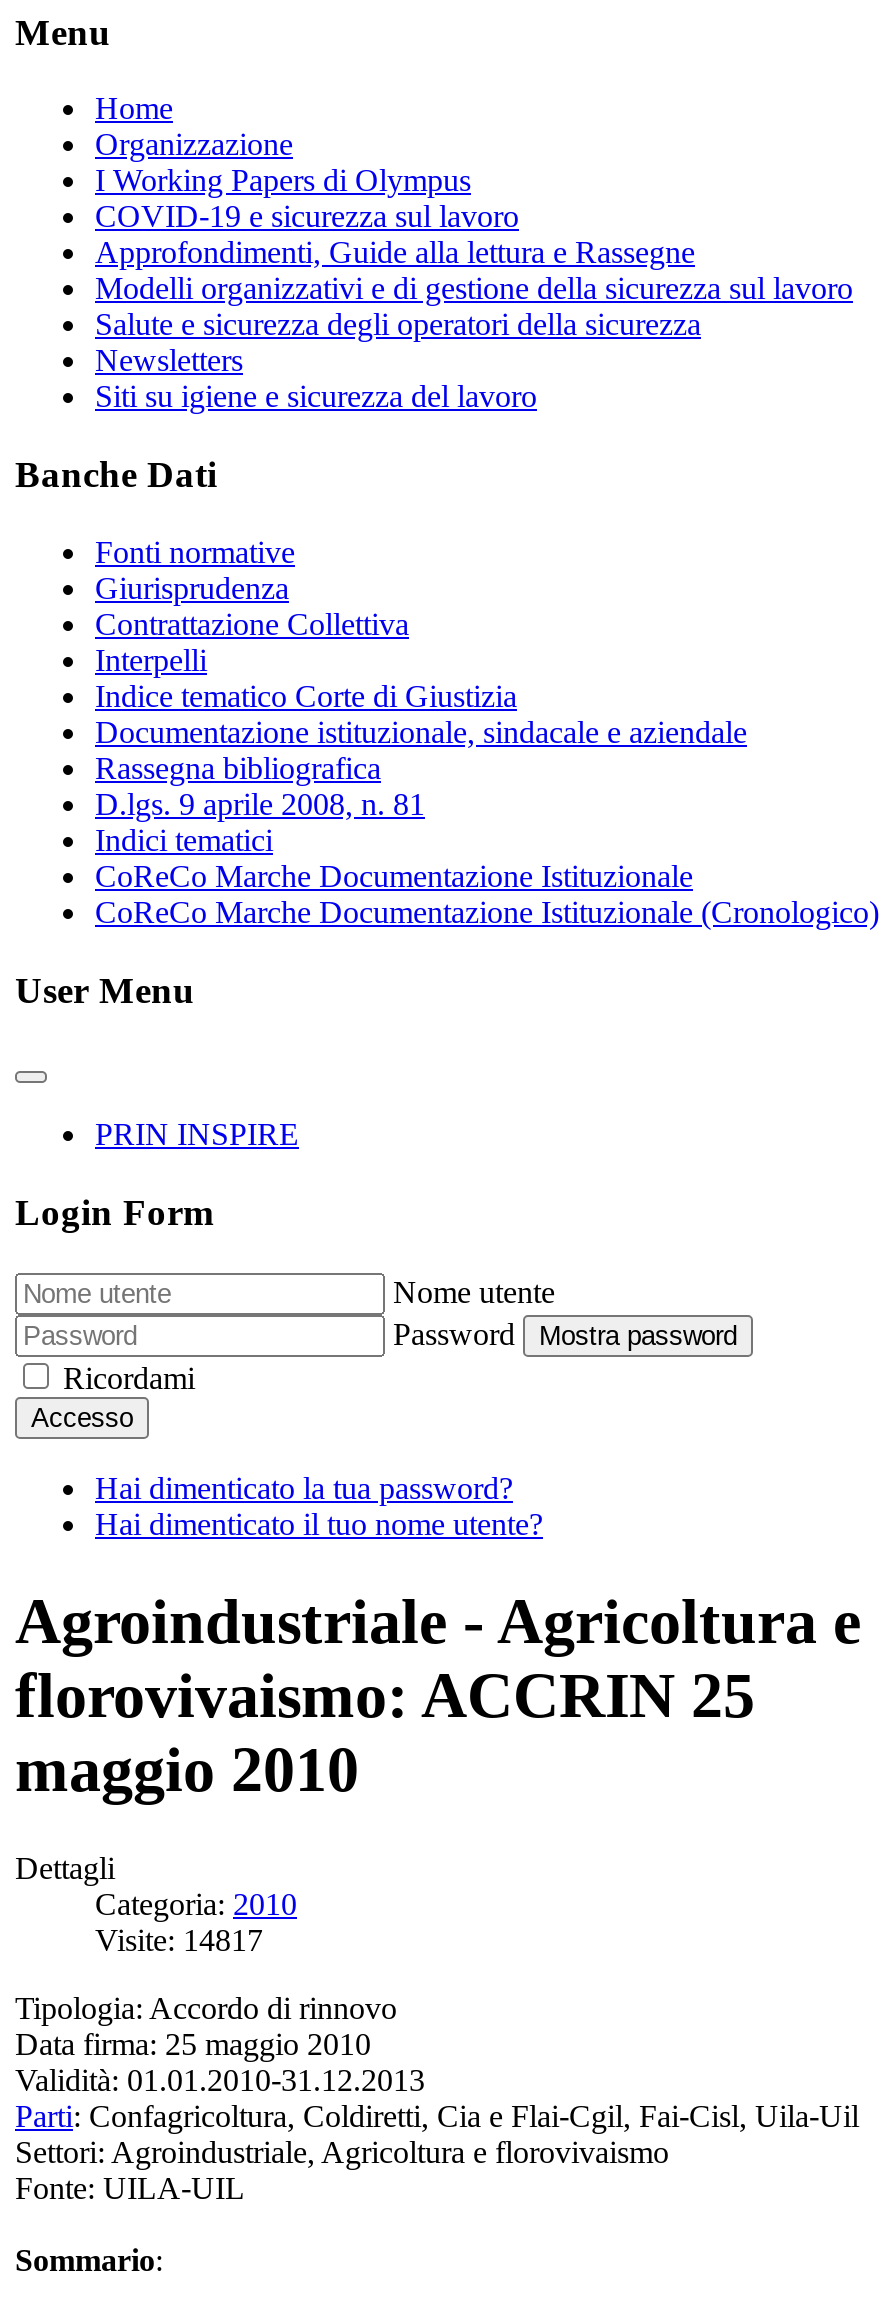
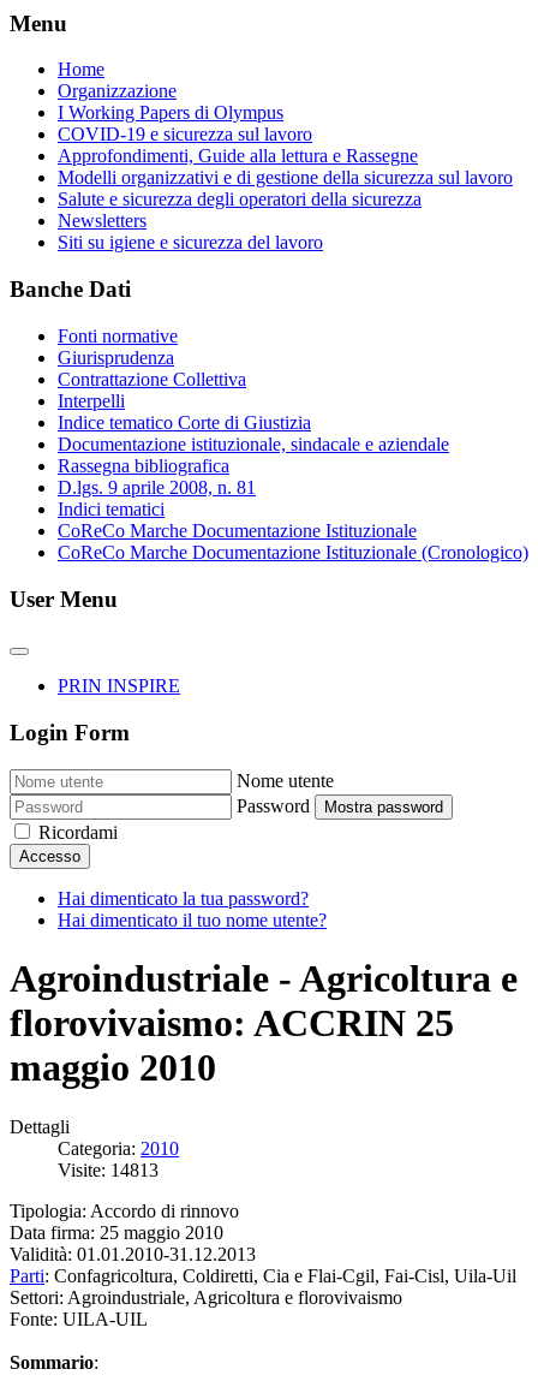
[95,1922,263,1956] Visite: 14817 -> [58,1159,159,1180] Visite: 14813

